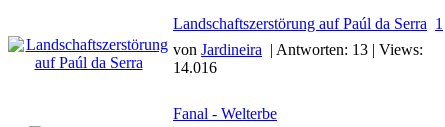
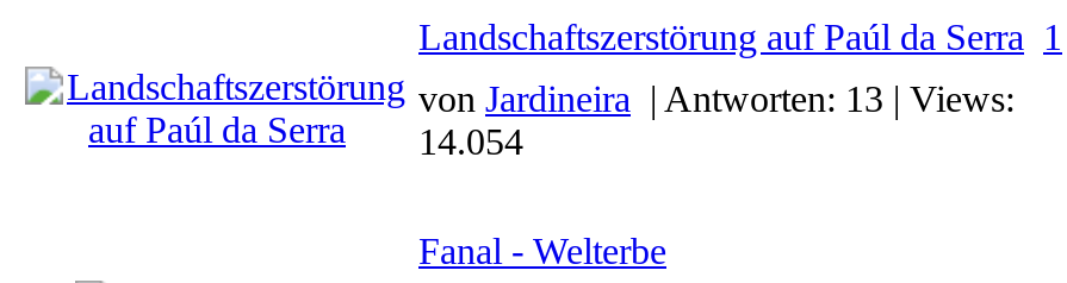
[173,59,217,76] 14.016 -> [418,121,523,162] 14.054

